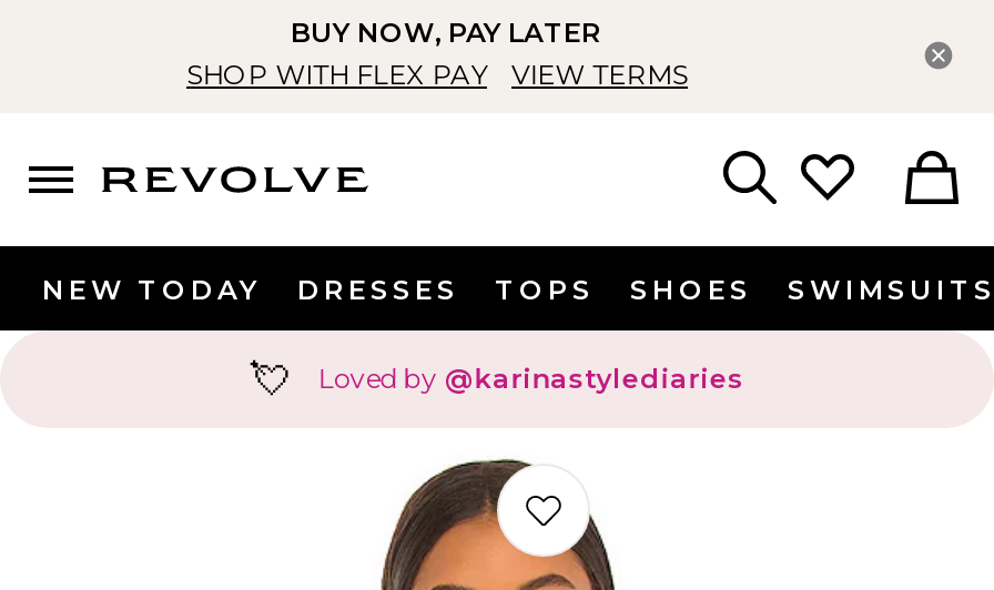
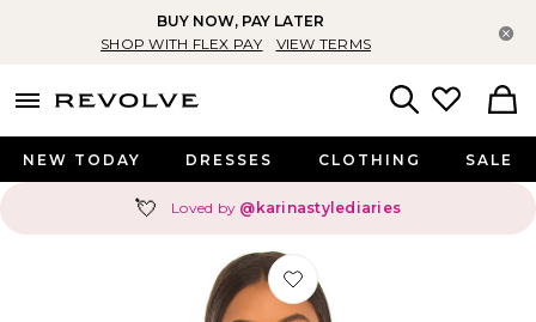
[495,273,994,306] TOPS | SHOES | SWIMSUITS -> [318,151,513,169] CLOTHING | SALE

